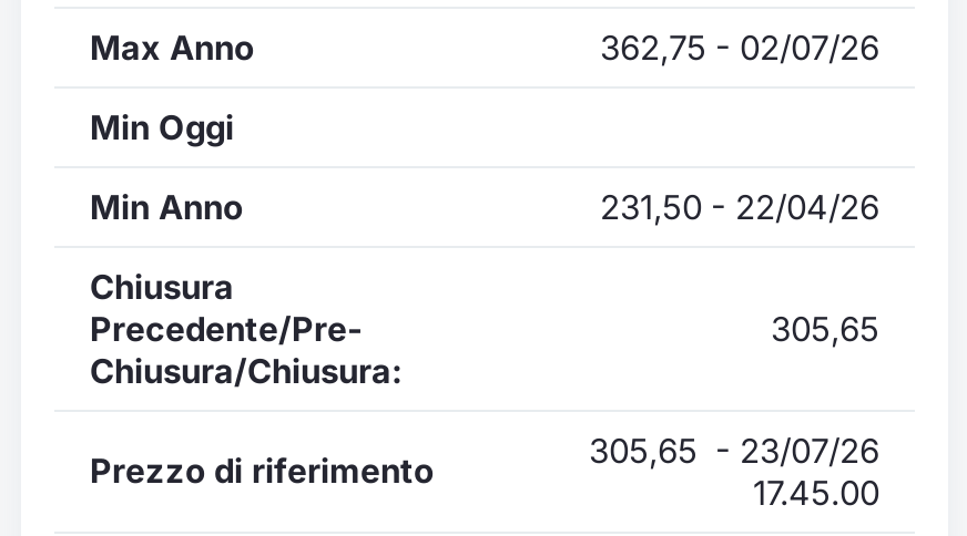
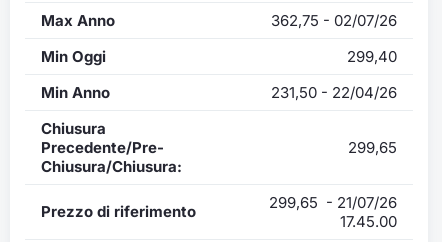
none -> [347,46,397,65] 299,40
[771,307,879,349] 305,65 -> [348,137,397,156] 299,65
[589,429,879,471] 305,65 - 23/07/26 -> [269,192,397,211] 299,65 - 21/07/26

